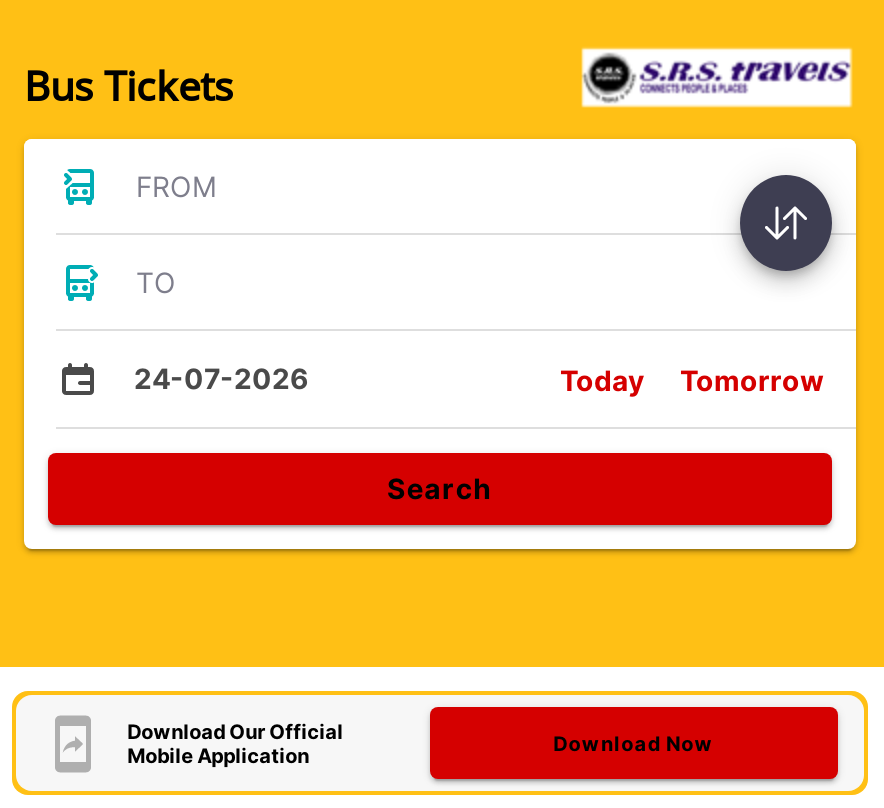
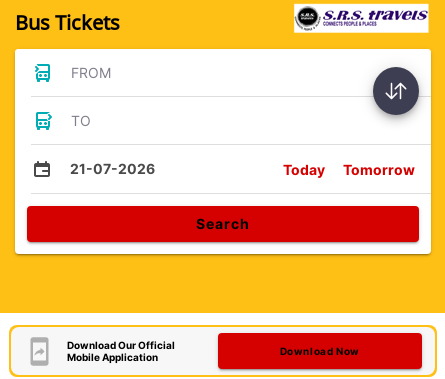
[134,361,308,395] 24-07-2026 -> [70,160,155,177] 21-07-2026

